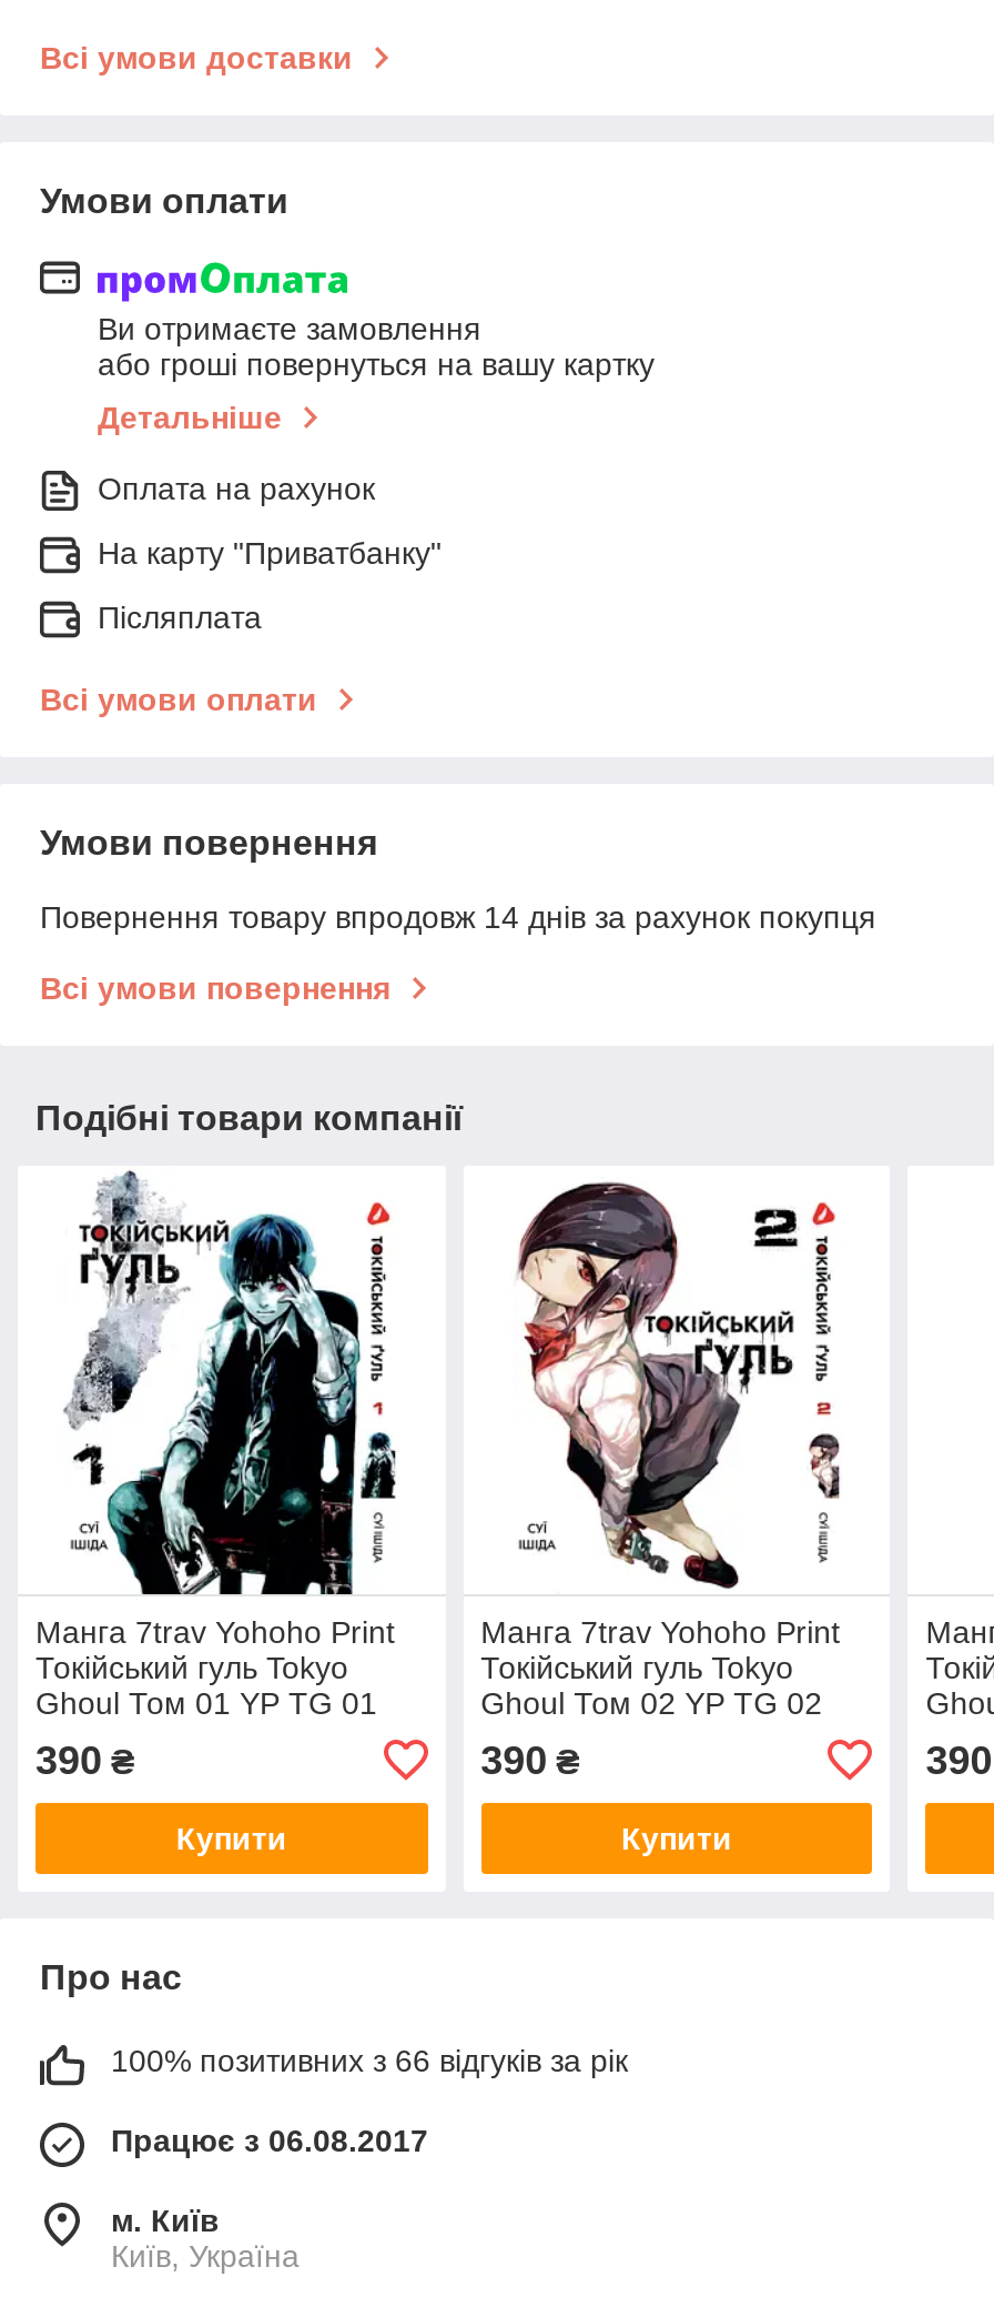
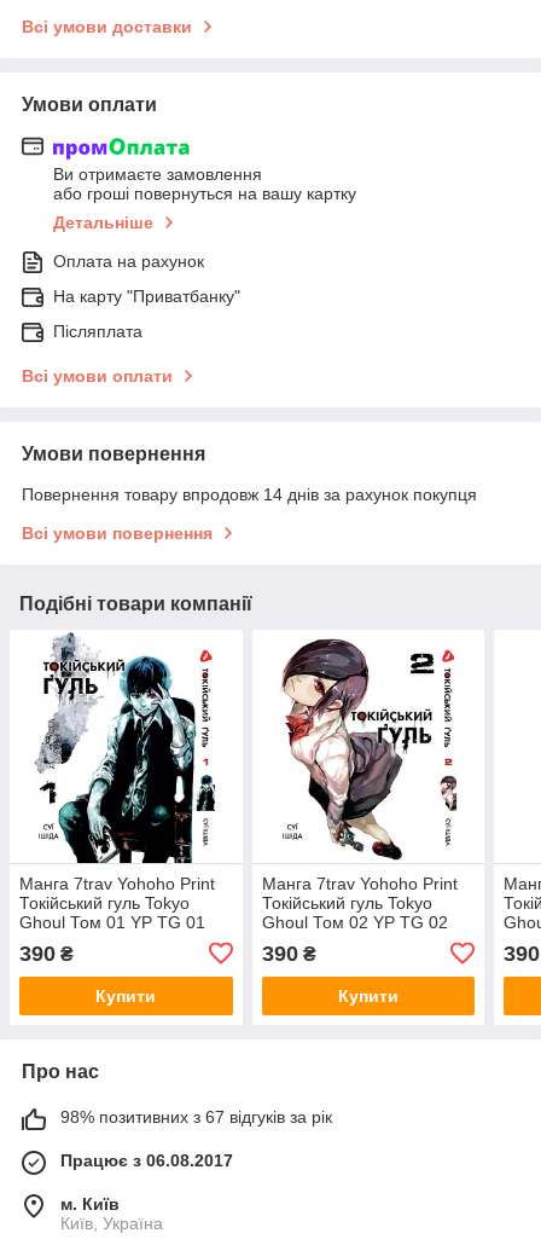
[111,2042,628,2078] 100% позитивних з 66 відгуків за рік -> [60,1107,332,1126] 98% позитивних з 67 відгуків за рік

